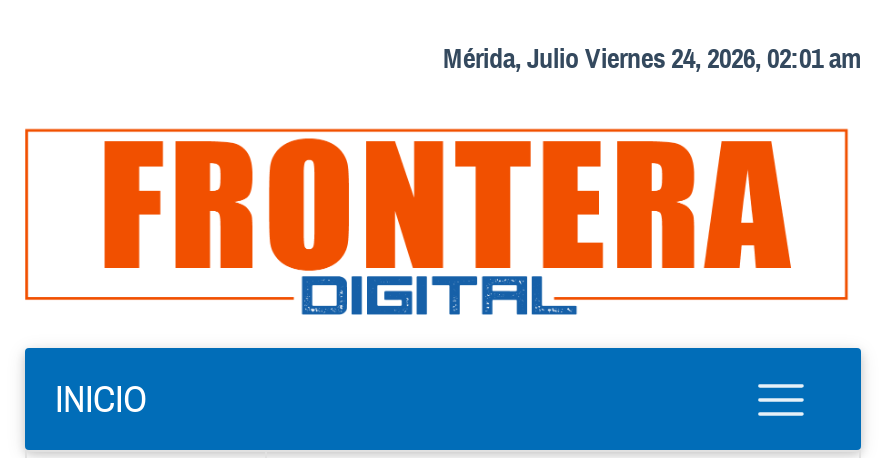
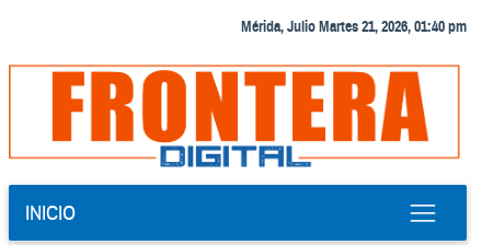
[443,42,861,76] Mérida, Julio Viernes 24, 2026, 02:01 am -> [241,17,467,36] Mérida, Julio Martes 21, 2026, 01:40 pm

